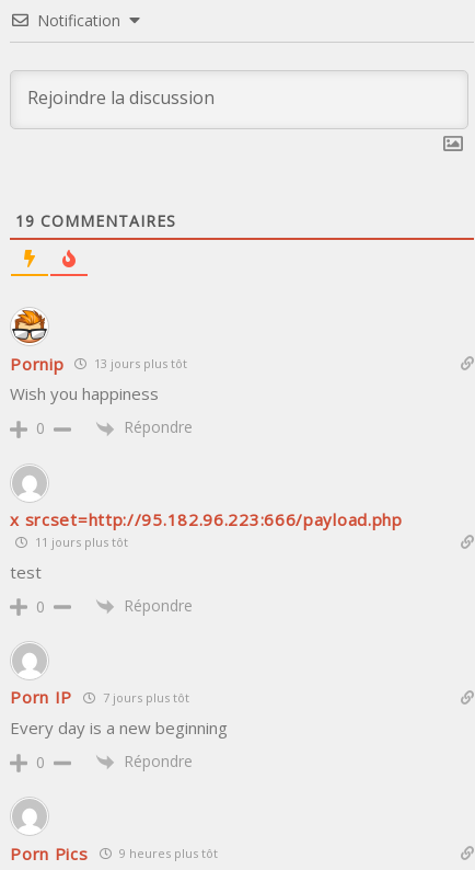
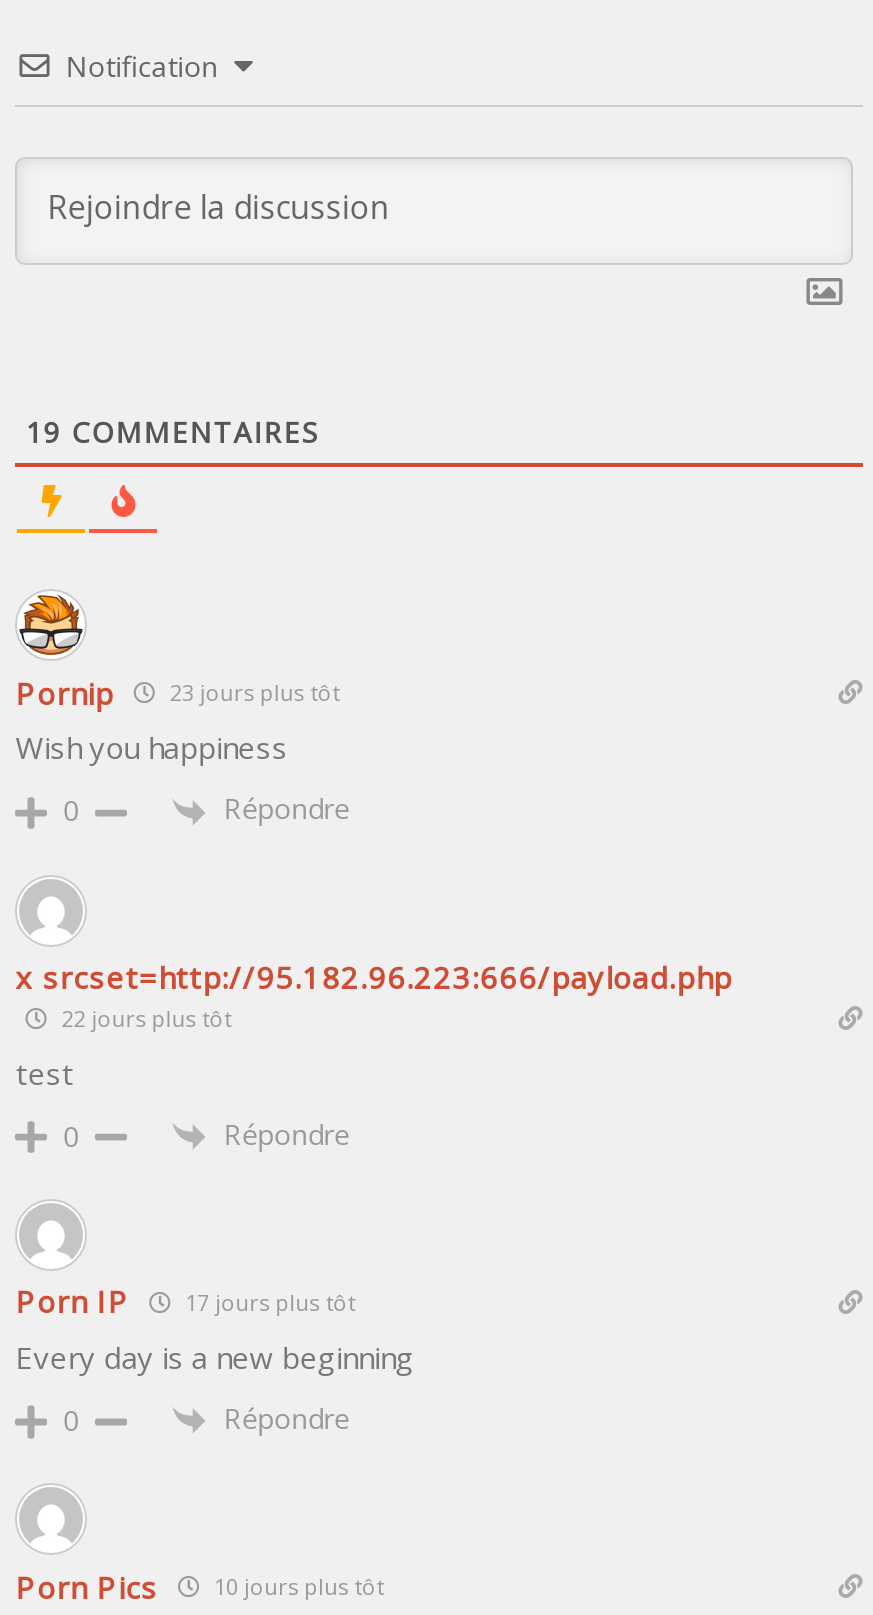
[91,355,188,372] 13 jours plus tôt -> [164,678,340,708] 23 jours plus tôt
[32,533,128,550] 11 jours plus tôt -> [55,1002,231,1032] 22 jours plus tôt
[100,689,189,705] 7 jours plus tôt -> [179,1287,355,1317] 17 jours plus tôt
[115,845,217,861] 9 heures plus tôt -> [208,1571,384,1601] 10 jours plus tôt

